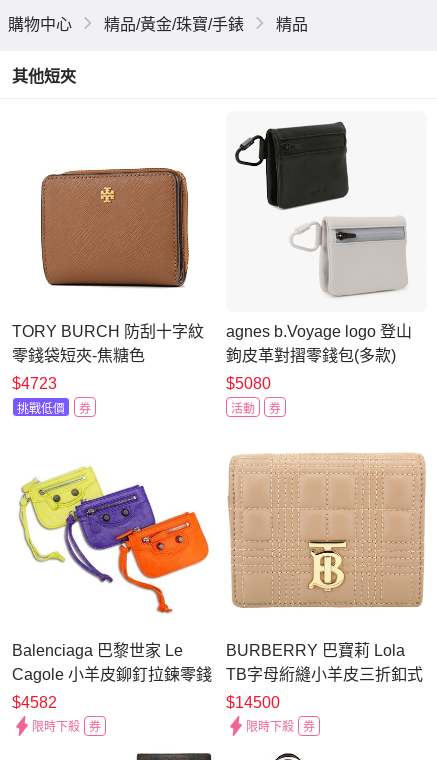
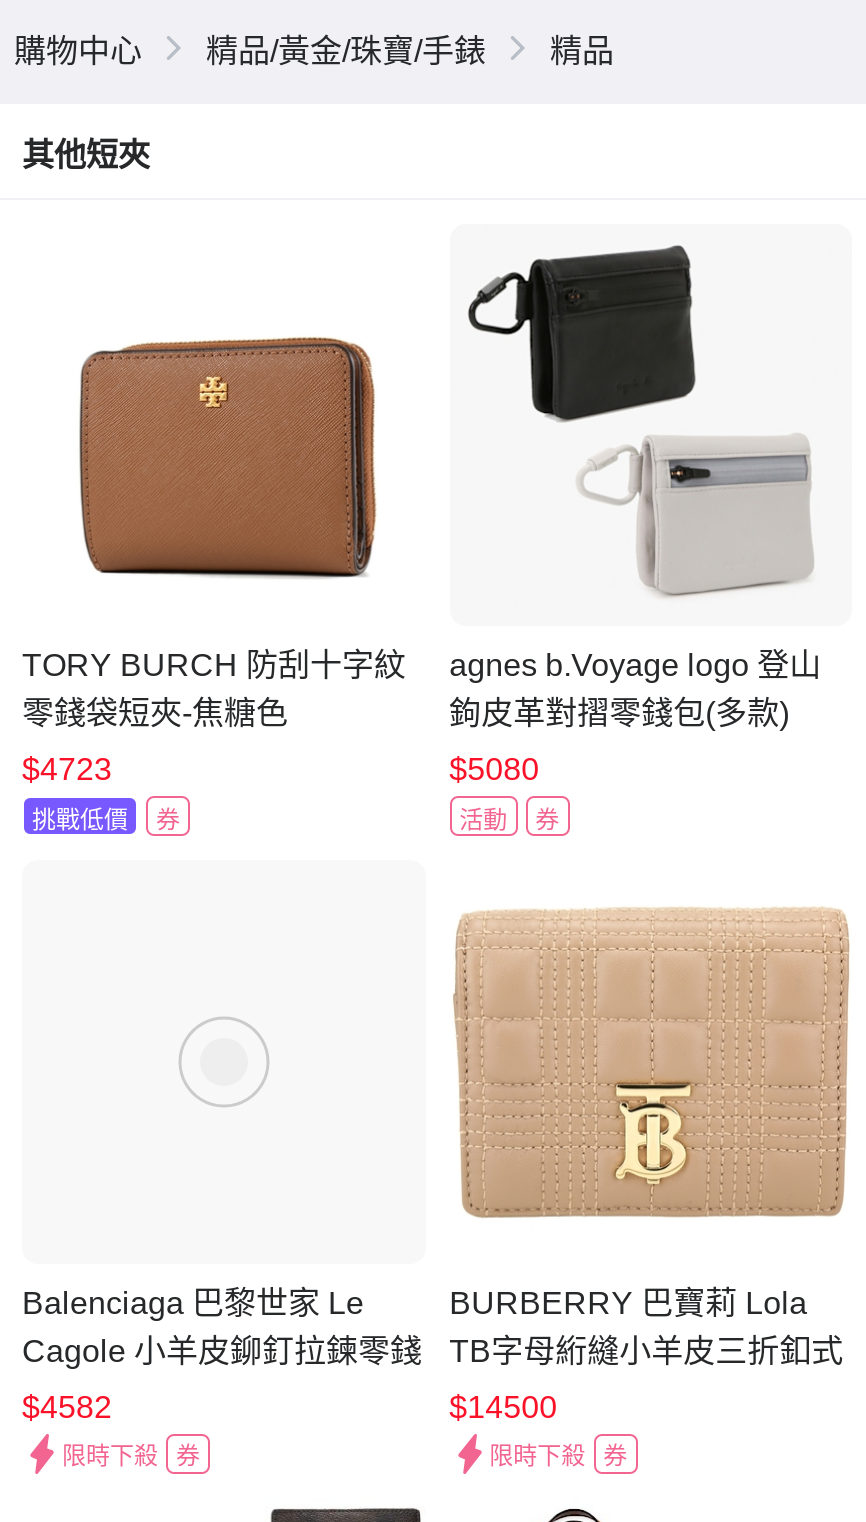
[18,466,210,614] [image] -> none

